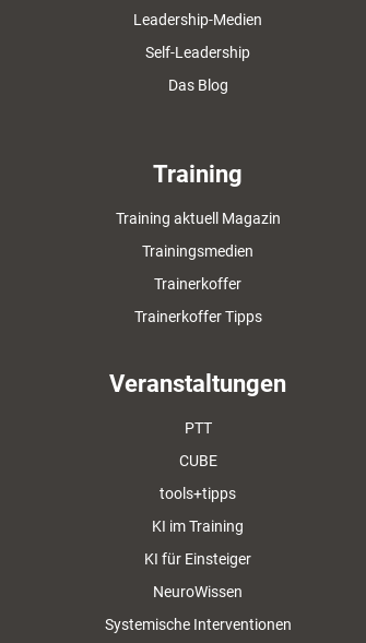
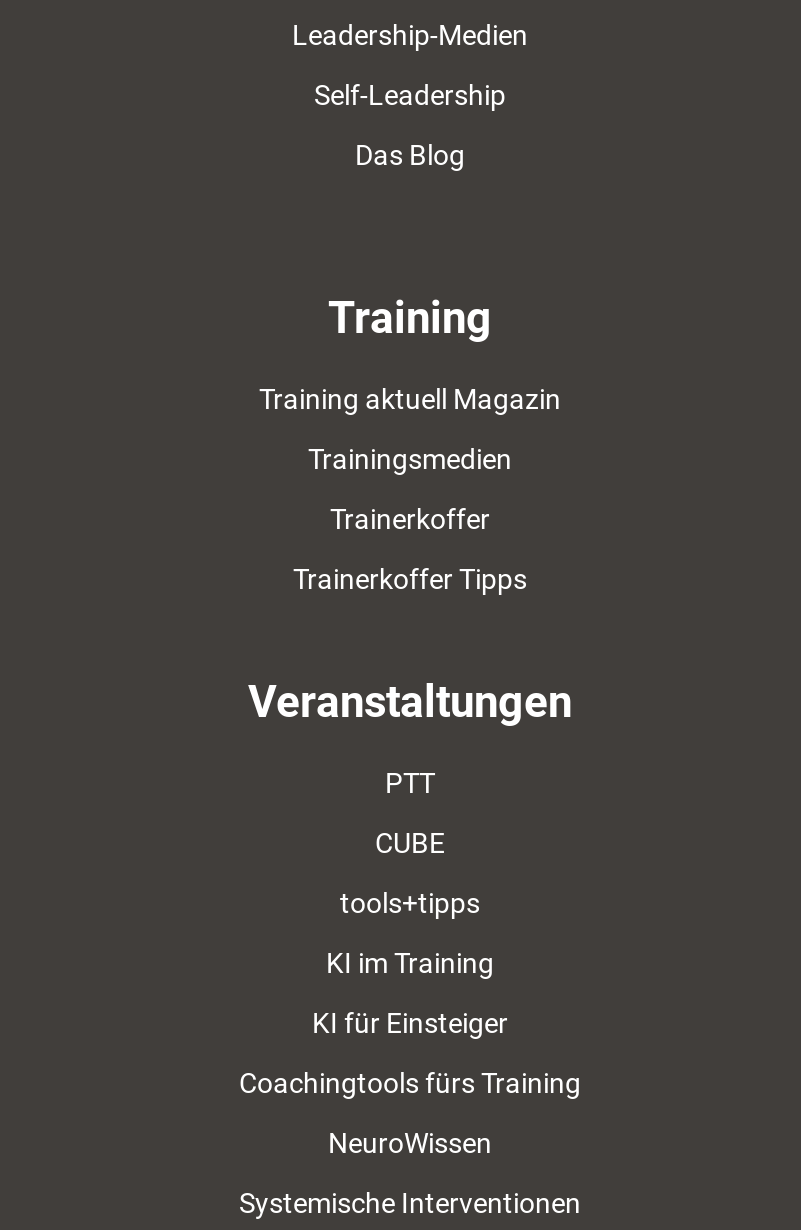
none -> [239,1067,581,1099] Coachingtools fürs Training

